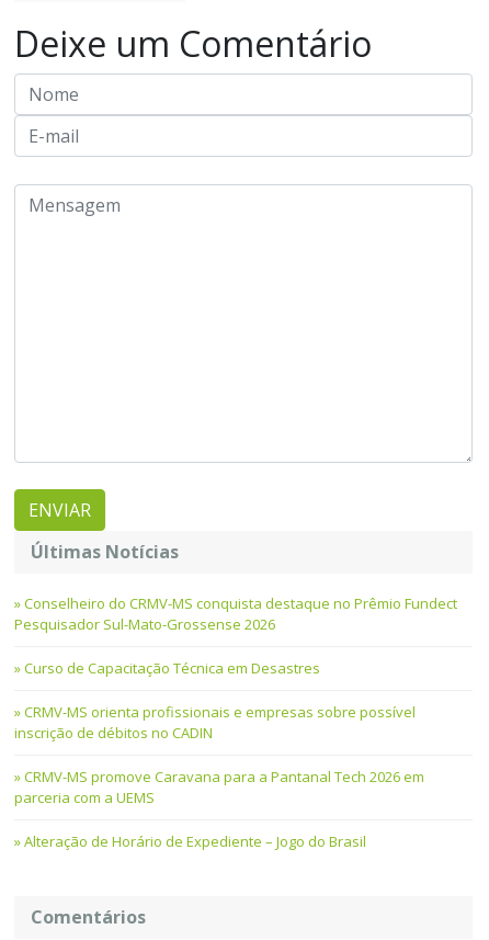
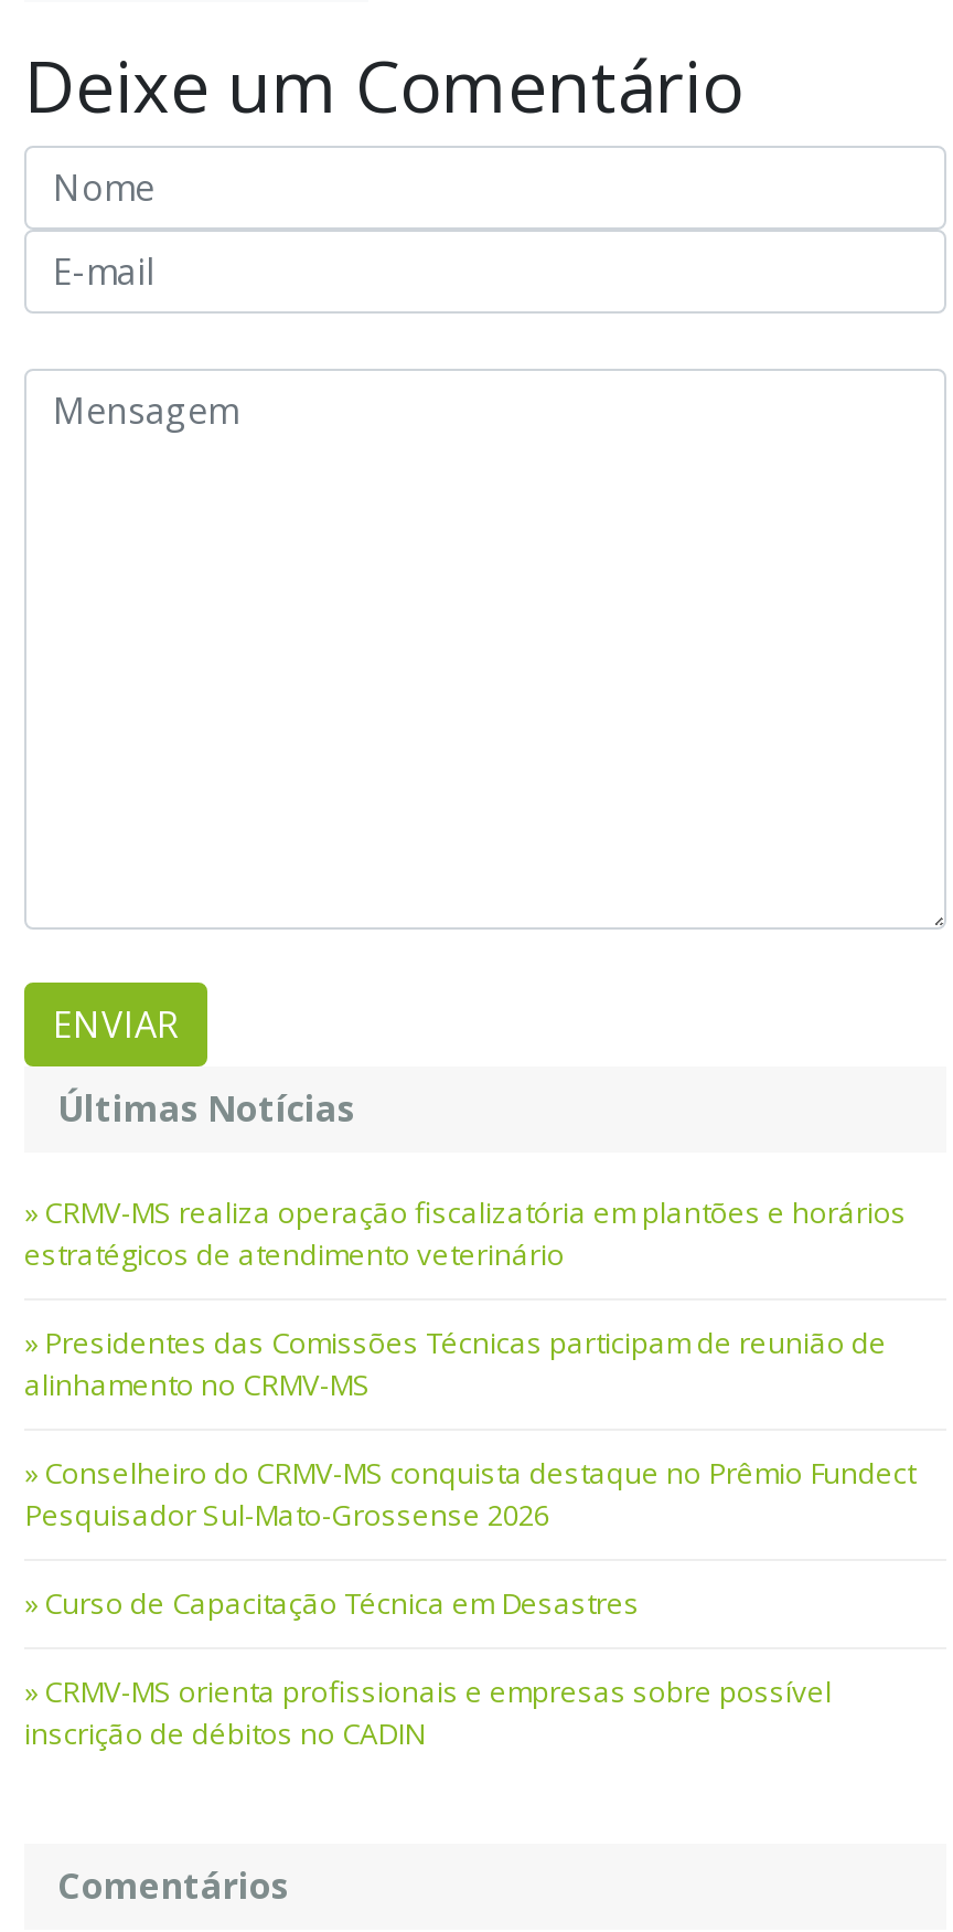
none -> [24,1192,907,1404] CRMV-MS realiza operação fiscalizatória em plantões e horários | estratégicos de atendimento veterinário | Presidentes das Comissões Técnicas participam de reunião de | alinhamento no CRMV-MS
moved [14,593,457,742] -> [24,1452,915,1752]: Conselheiro do CRMV-MS conquista destaque no Prêmio Fundect | Pesquisador Sul-Mato-Grossense 2026 | Curso de Capacitação Técnica em Desastres | CRMV-MS orienta profissionais e empresas sobre possível | inscrição de débitos no CADIN
[14,766,424,851] CRMV-MS promove Caravana para a Pantanal Tech 2026 em | parceria com a UEMS | Alteração de Horário de Expediente – Jogo do Brasil -> none

